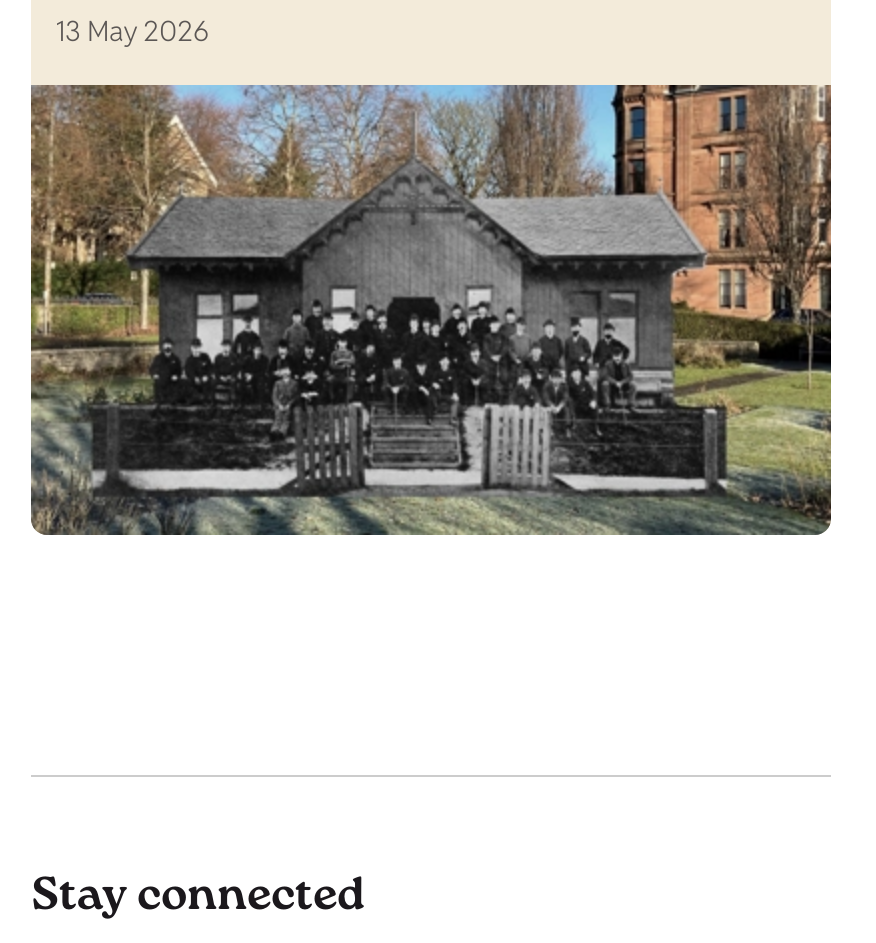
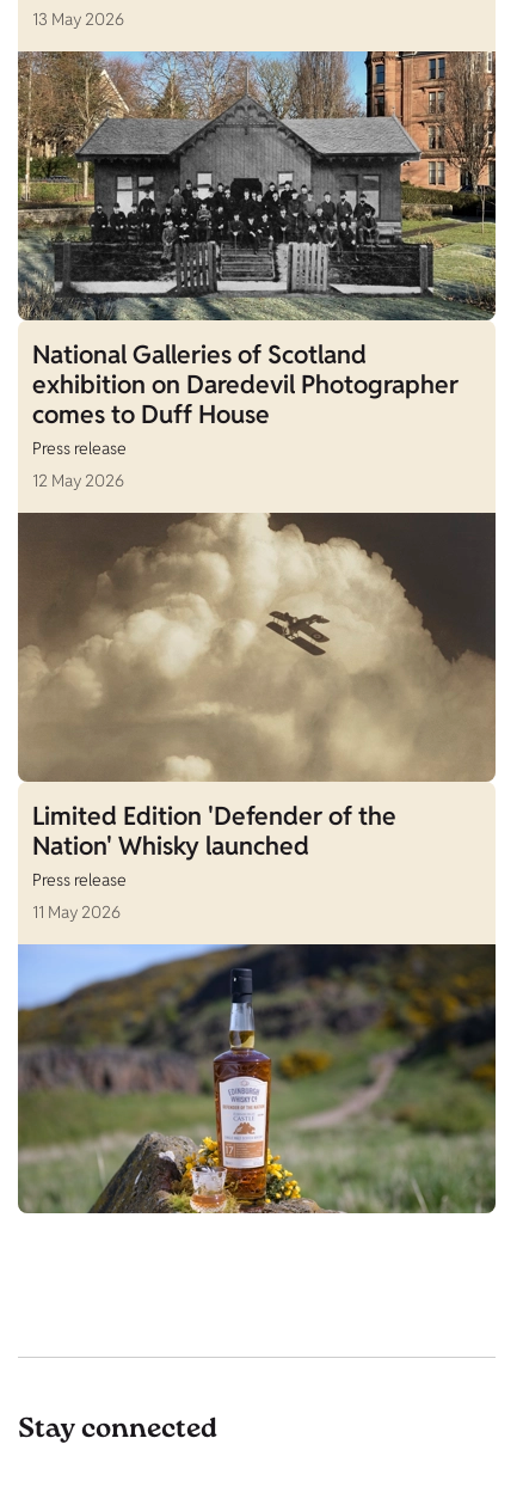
none -> [17,512,497,923] [image] | Limited Edition 'Defender of the | Nation' Whisky launched | Press release | 11 May 2026
none -> [18,943,497,1214] [image]
none -> [32,339,459,492] National Galleries of Scotland | exhibition on Daredevil Photographer | comes to Duff House | Press release | 12 May 2026

